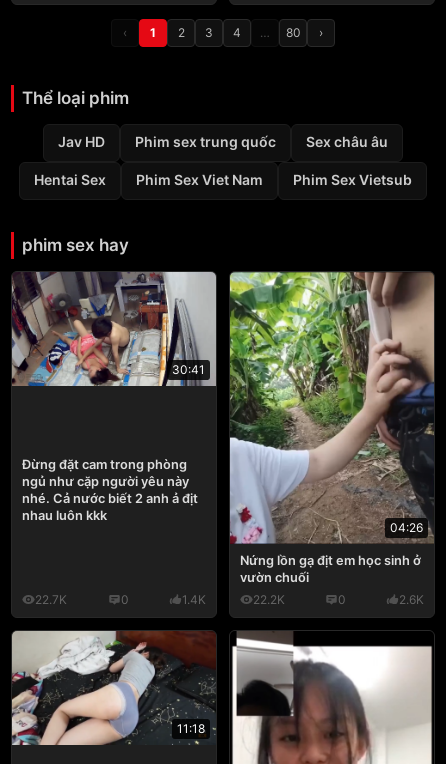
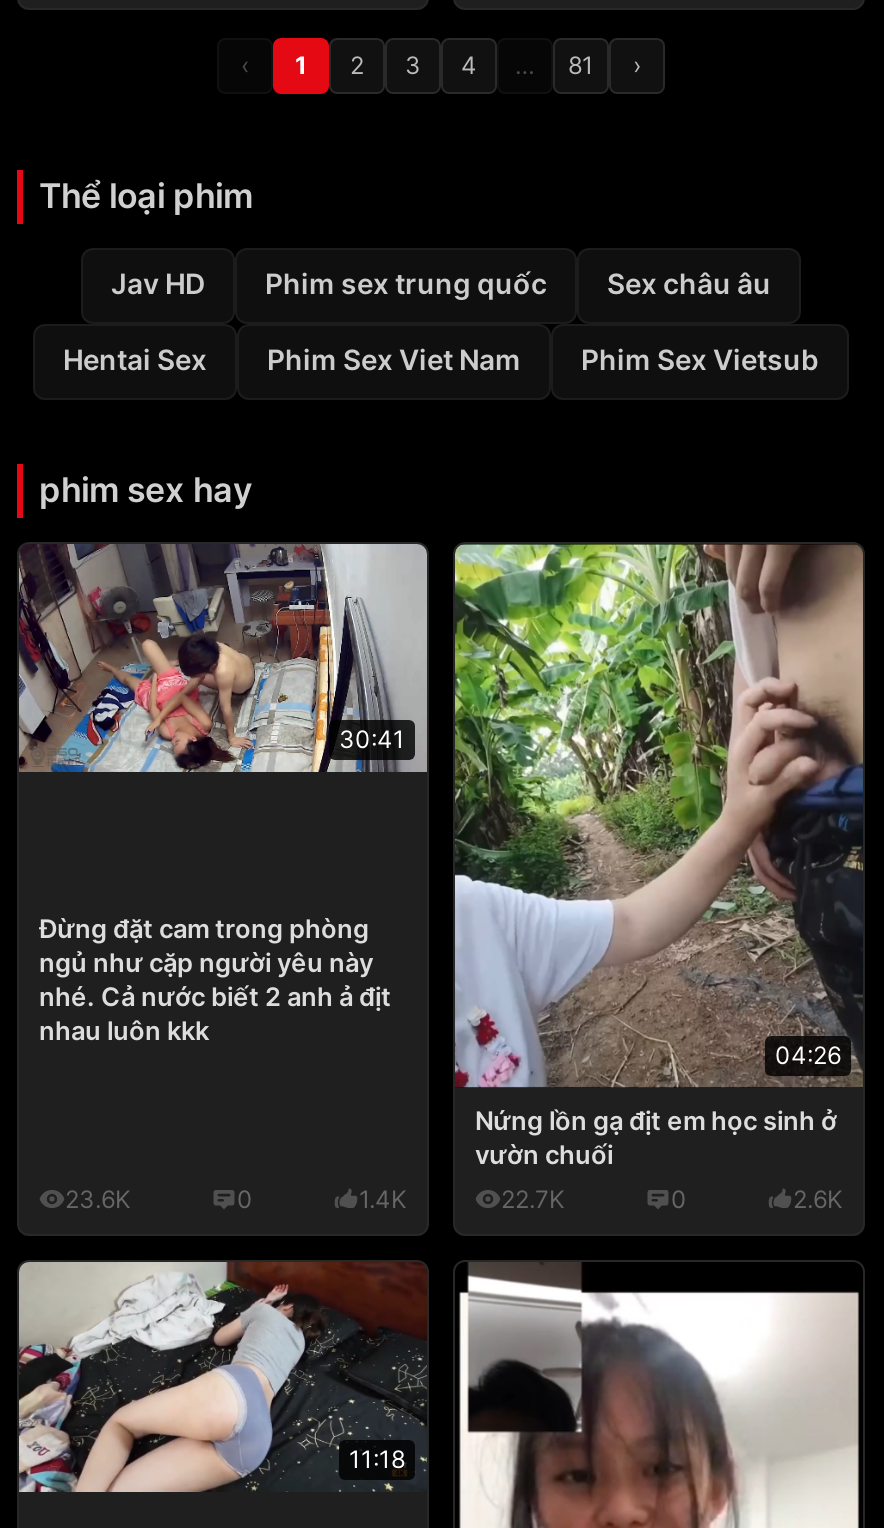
[285,25,300,40] 80 -> [568,50,594,80] 81
[35,592,67,607] 22.7K -> [65,1184,131,1214] 23.6K
[253,592,285,607] 22.2K -> [501,1184,565,1214] 22.7K

